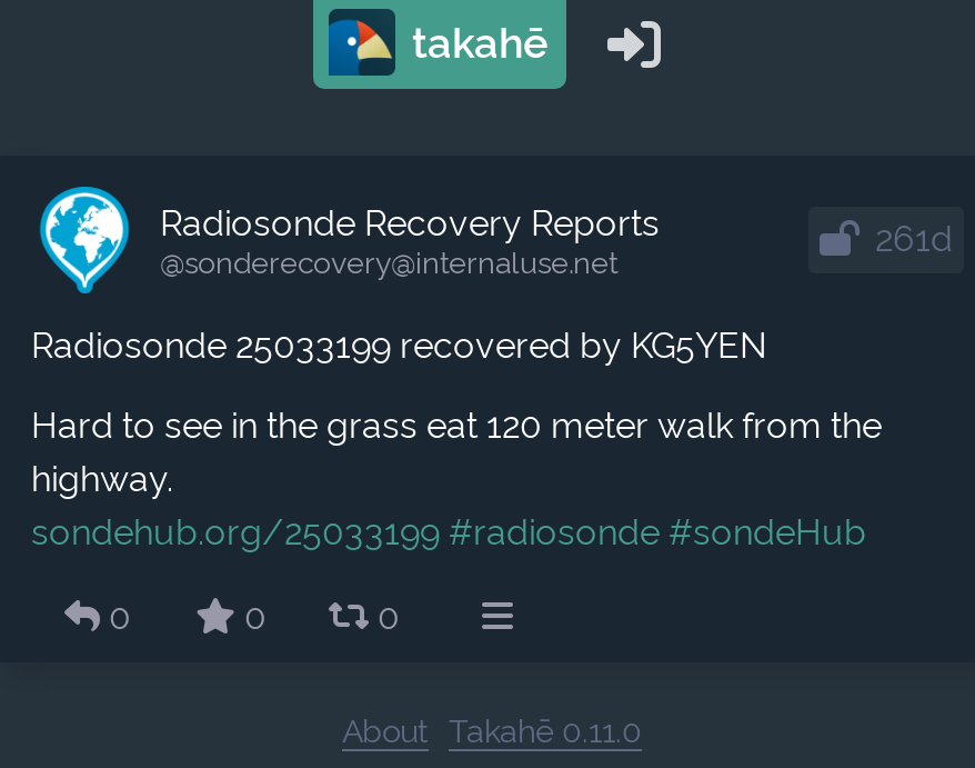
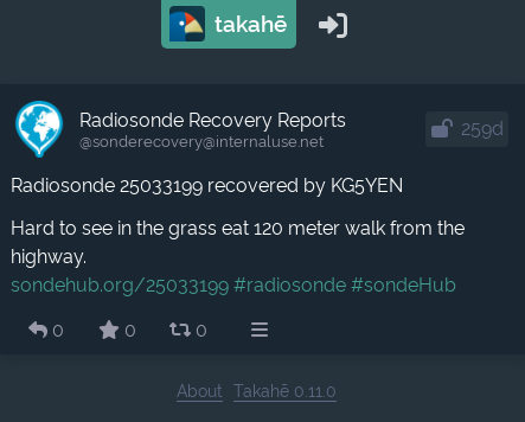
[875,218,953,260] 261d -> [460,117,503,140] 259d

